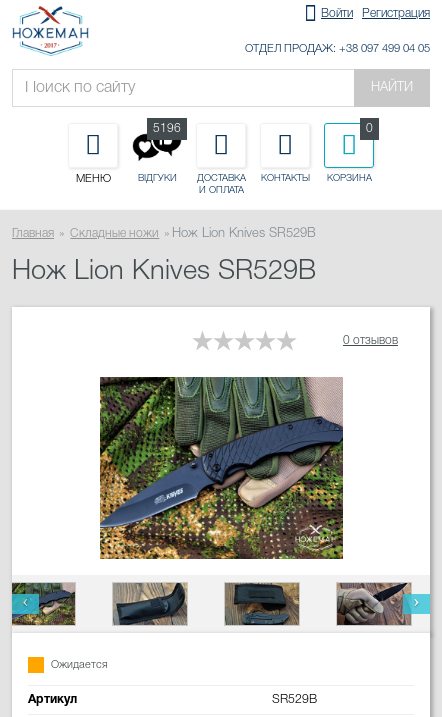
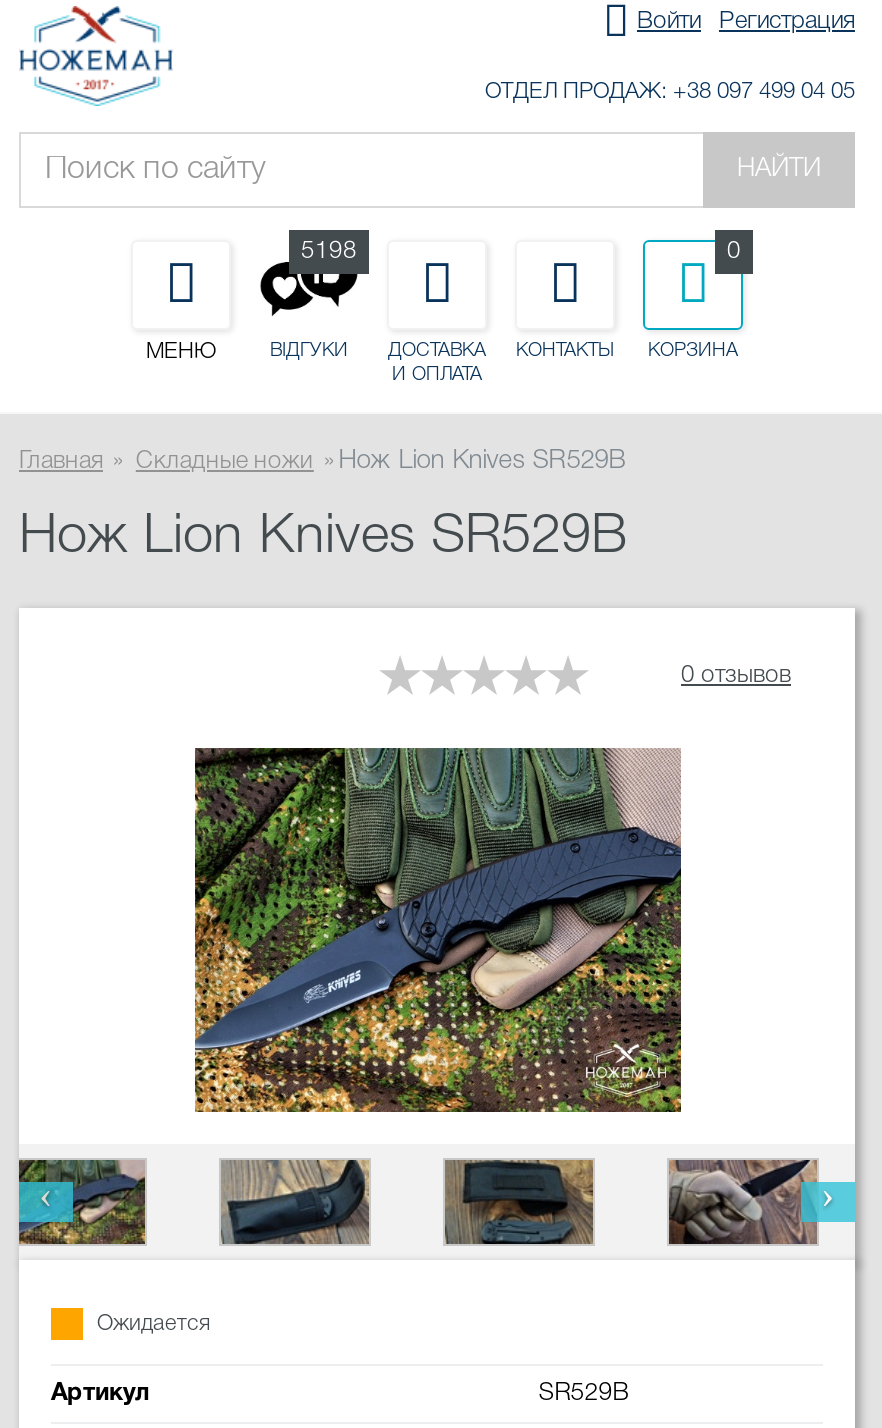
[153,123,181,134] 5196 -> [301,239,357,261] 5198

